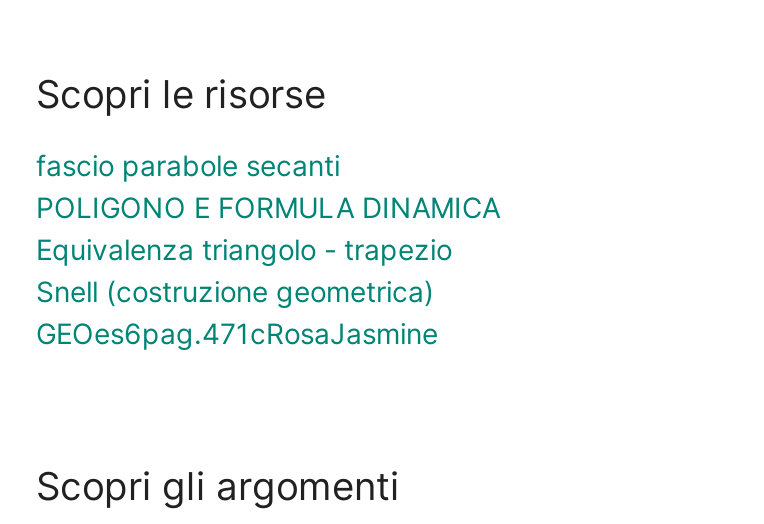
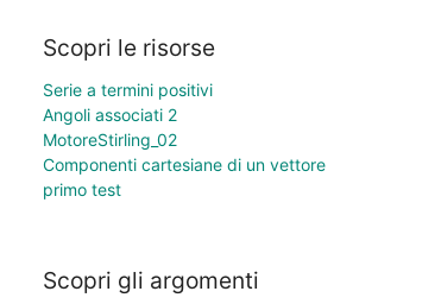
[36,149,500,351] fascio parabole secanti | POLIGONO E FORMULA DINAMICA | Equivalenza triangolo - trapezio | Snell (costruzione geometrica) | GEOes6pag.471cRosaJasmine -> [43,80,326,200] Serie a termini positivi | Angoli associati 2 | MotoreStirling_02 | Componenti cartesiane di un vettore | primo test

